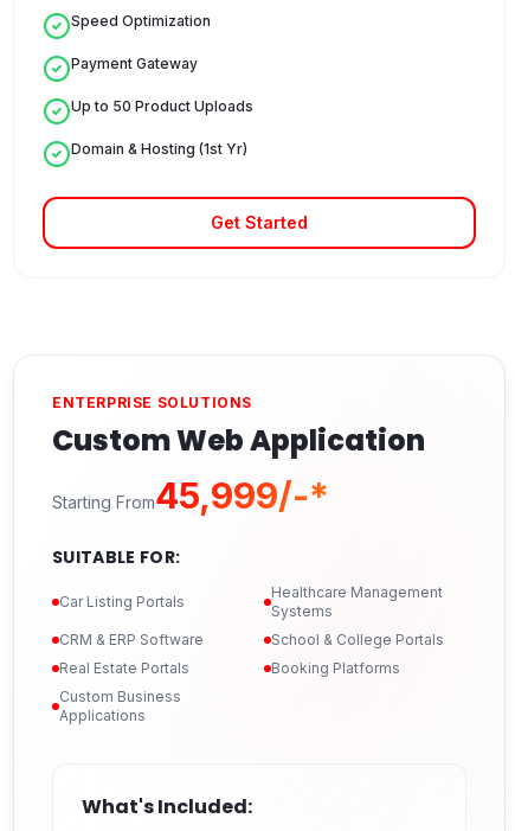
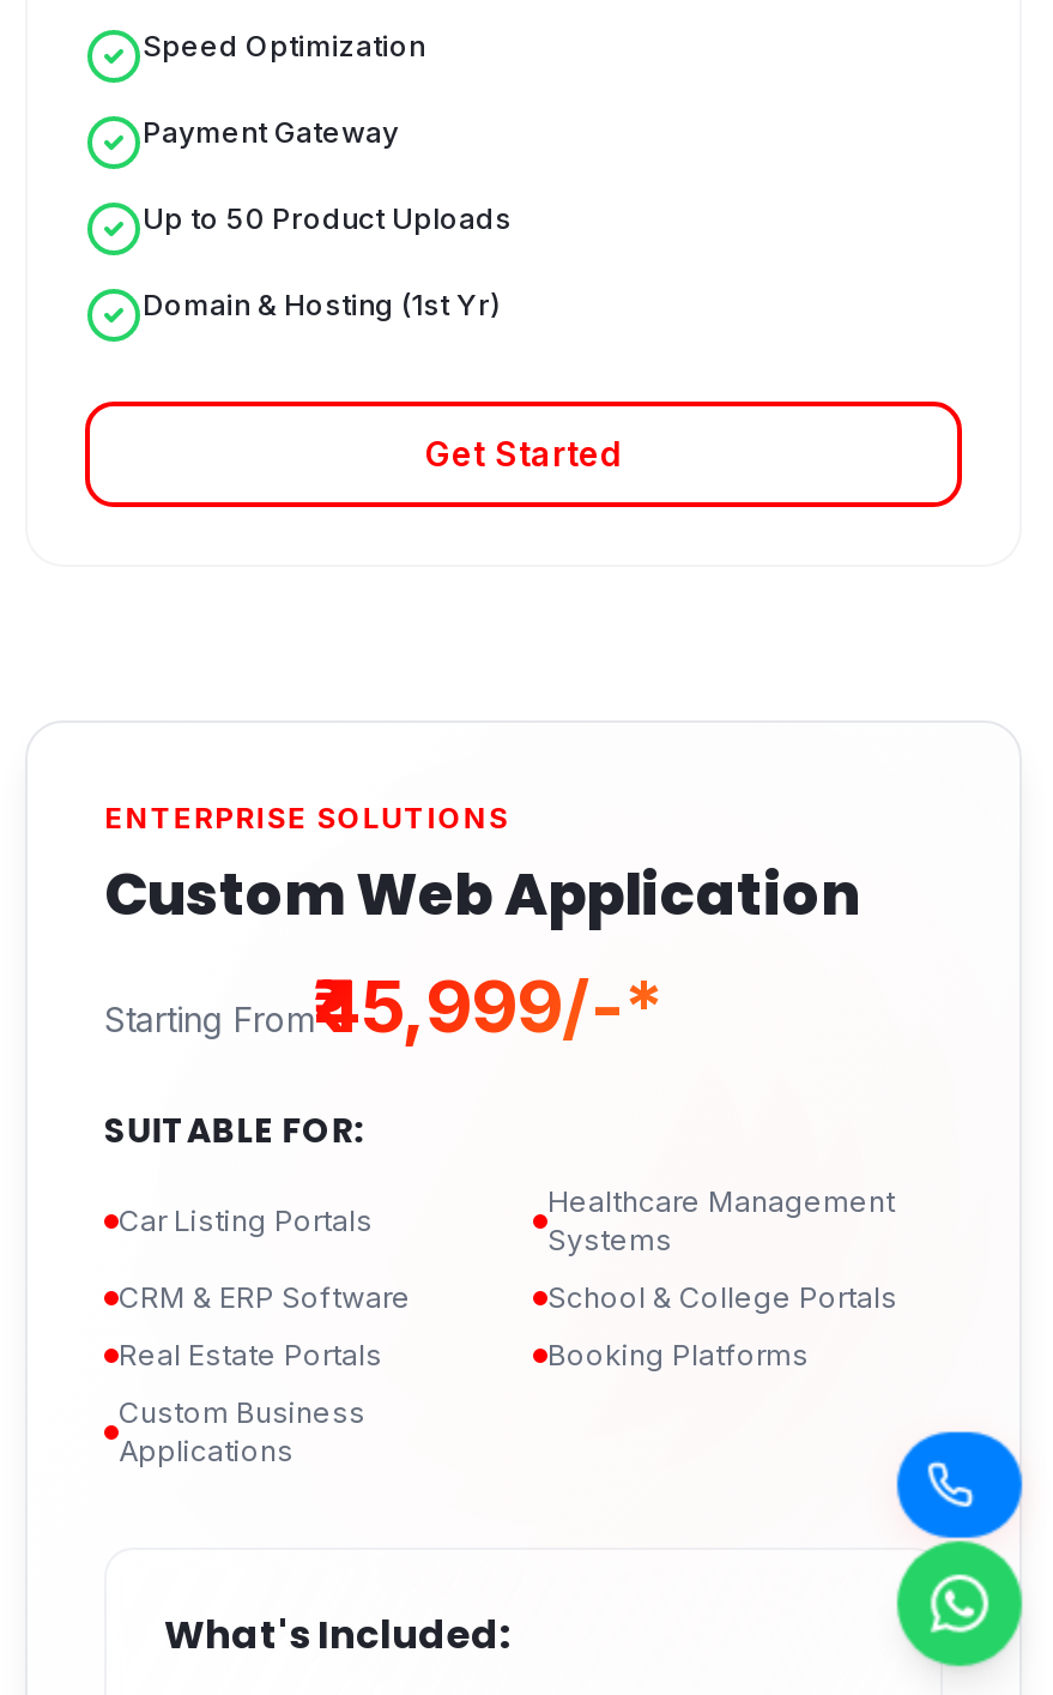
none -> [895,1428,1024,1670] [image]

